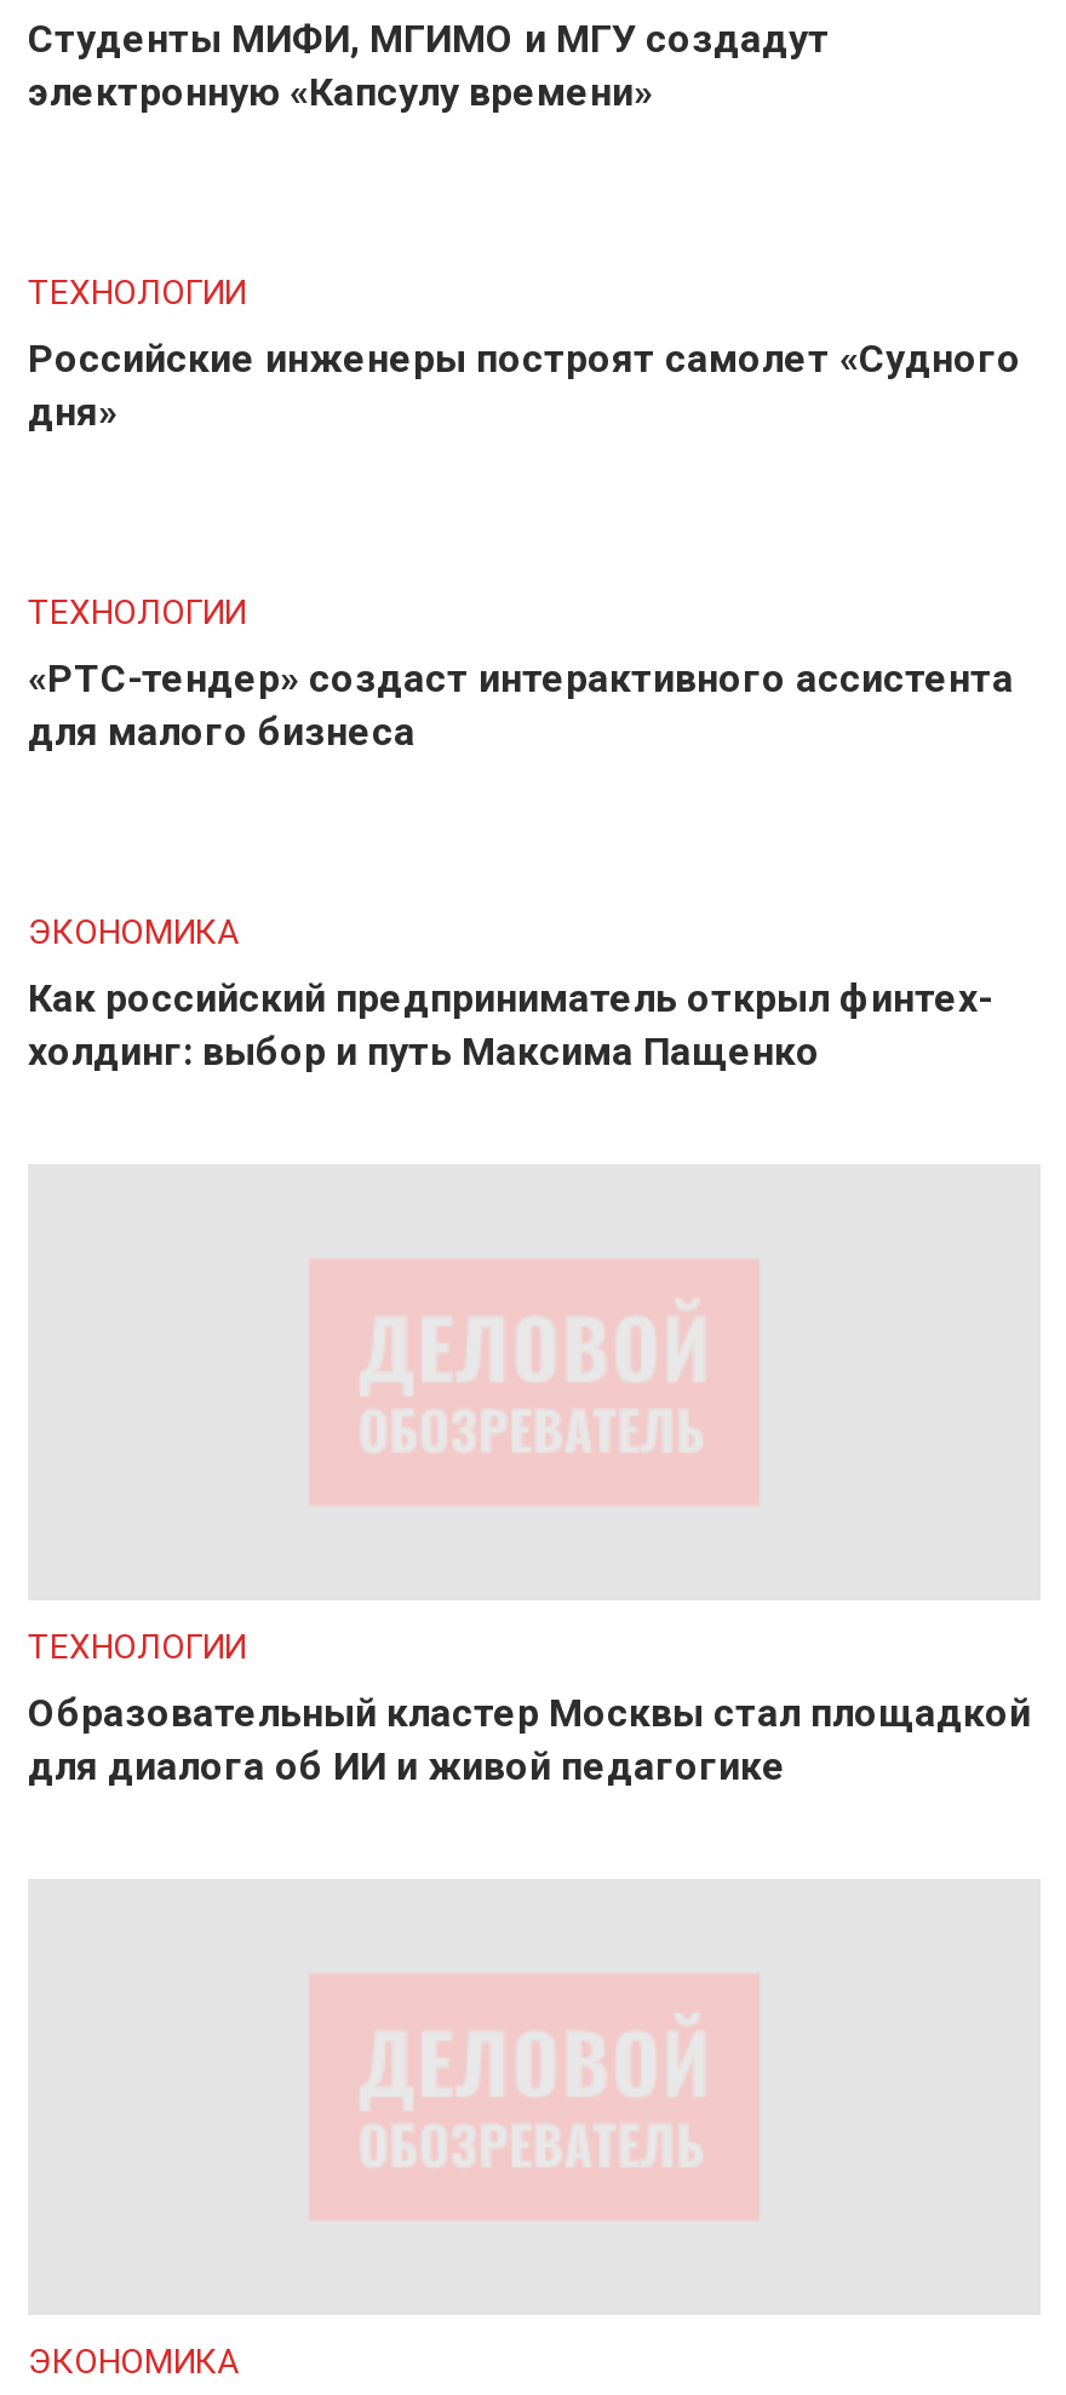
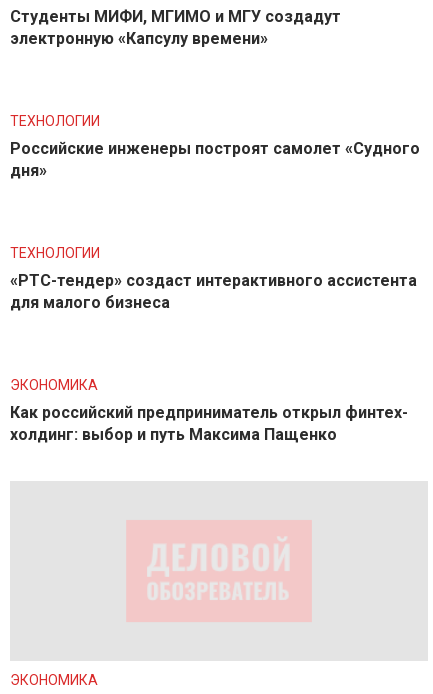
[28,1627,1031,1789] ТЕХНОЛОГИИ | Образовательный кластер Москвы стал площадкой | для диалога об ИИ и живой педагогике -> none

